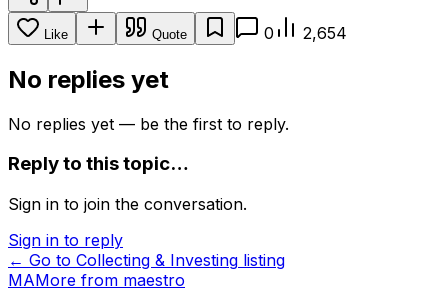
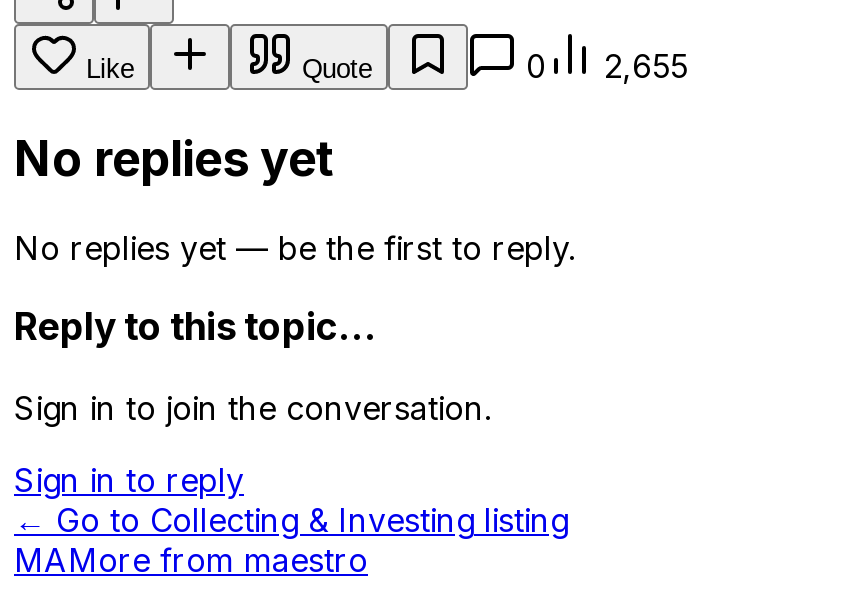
[264,23,347,43] 0 2,654 -> [526,46,688,86] 0 2,655

